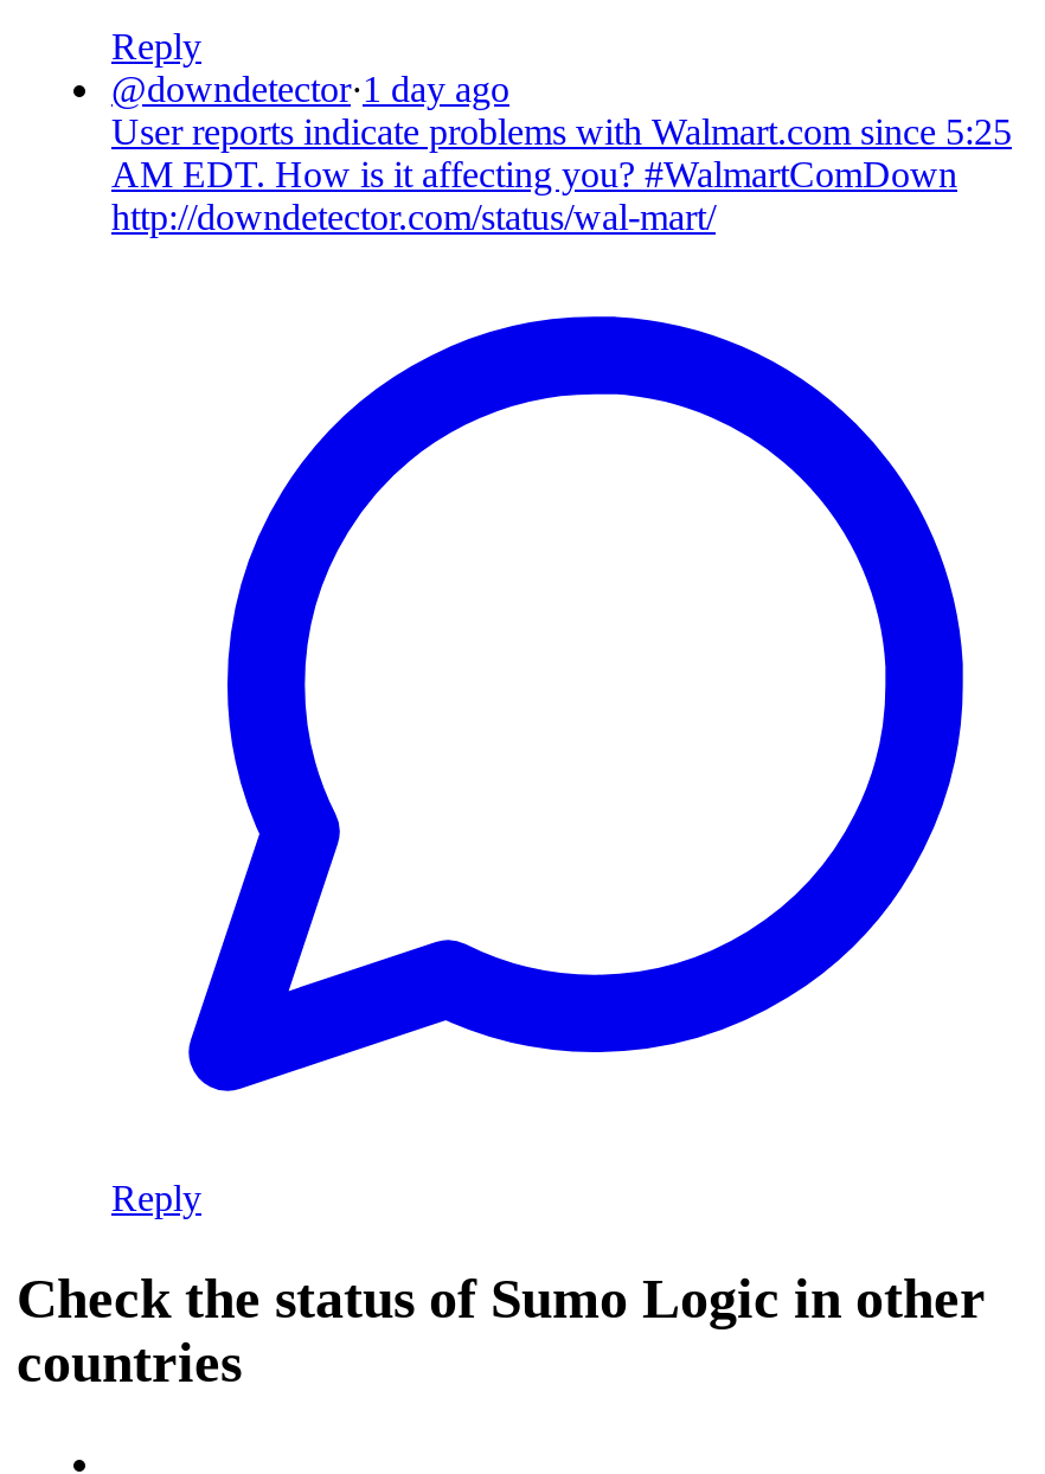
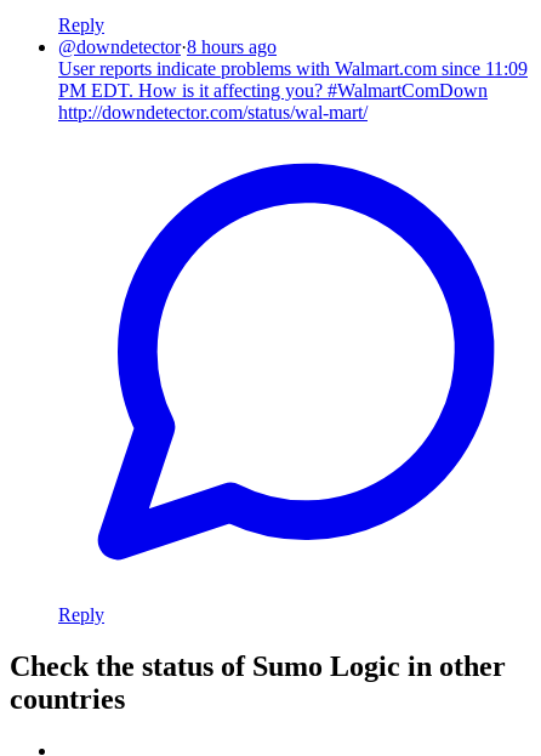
[111,69,509,109] @downdetector · 1 day ago -> [58,37,277,57] @downdetector · 8 hours ago
[111,112,1012,152] User reports indicate problems with Walmart.com since 5:25 -> [58,58,528,79] User reports indicate problems with Walmart.com since 11:09
[111,154,957,195] AM EDT. How is it affecting you? #WalmartComDown -> [58,80,488,101] PM EDT. How is it affecting you? #WalmartComDown

